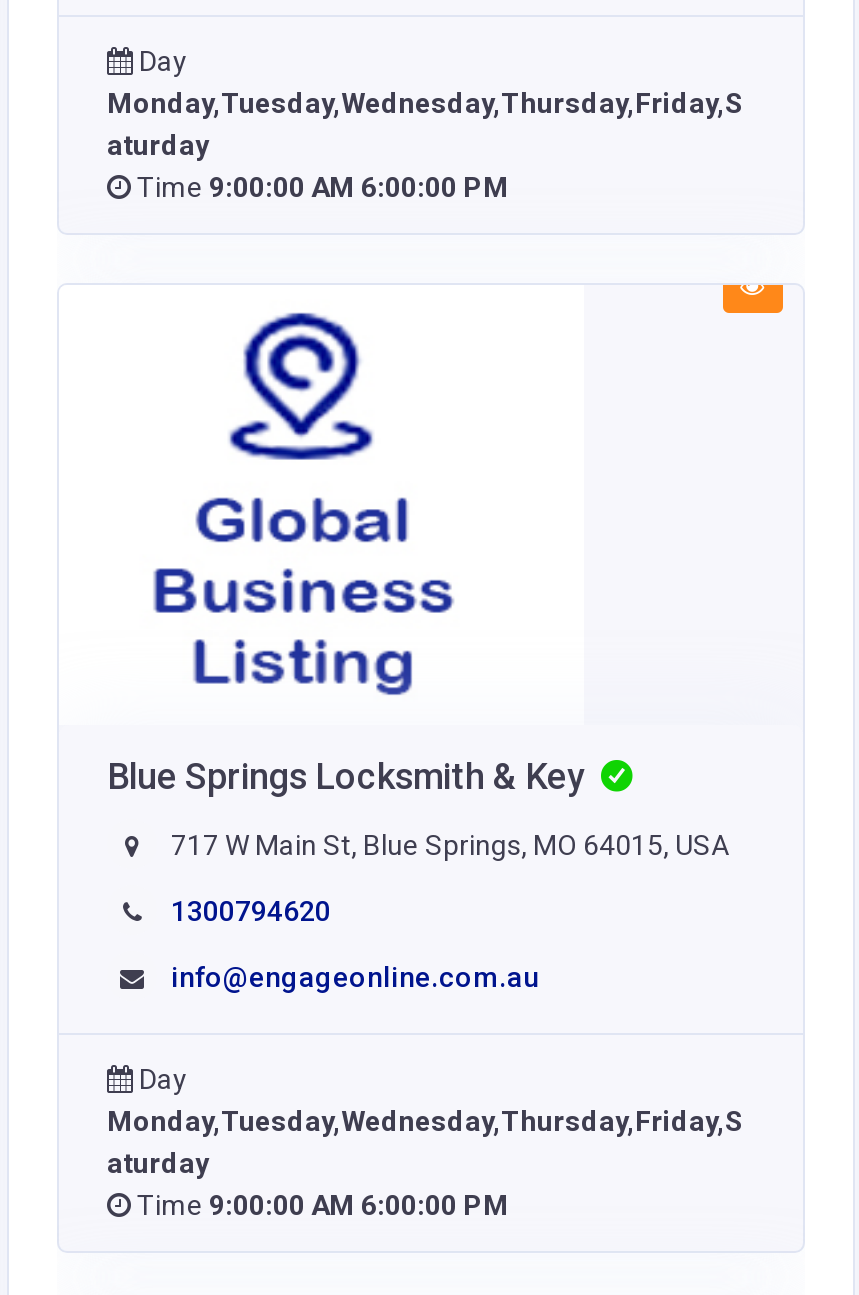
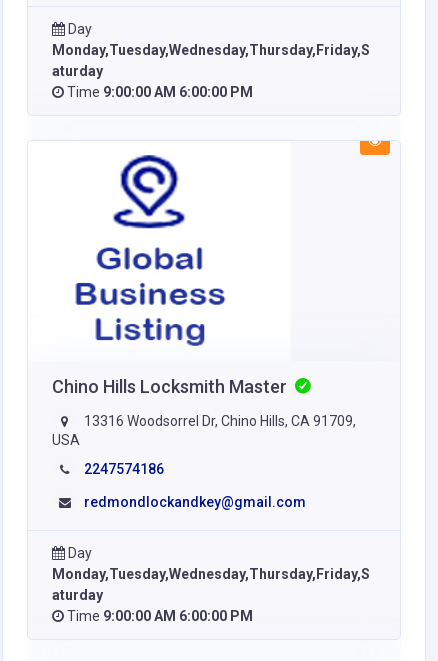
[107,755,593,797] Blue Springs Locksmith & Key -> [52,376,291,397] Chino Hills Locksmith Master
[165,829,731,861] 717 W Main St, Blue Springs, MO 64015, USA -> [52,413,356,448] 13316 Woodsorrel Dr, Chino Hills, CA 91709, | USA
[171,895,331,927] 1300794620 -> [84,461,164,477] 2247574186
[171,961,539,993] info@engageonline.com.au -> [84,494,306,510] redmondlockandkey@gmail.com

